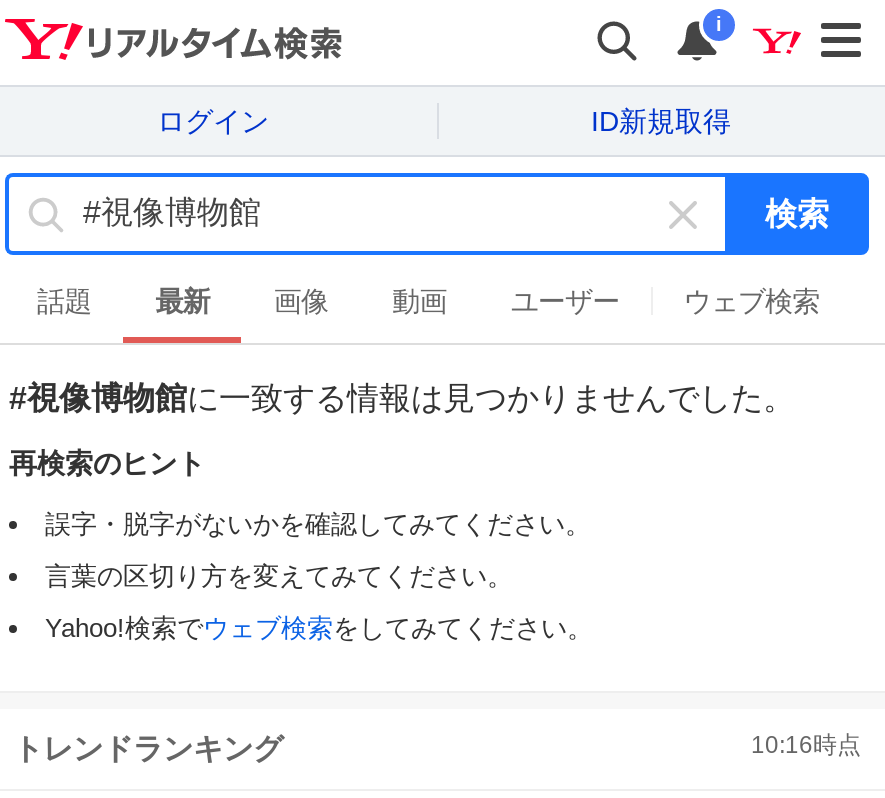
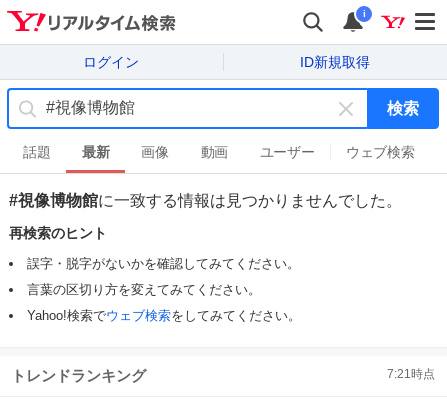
[751,731,861,759] 10:16時点 -> [387,367,435,381] 7:21時点

